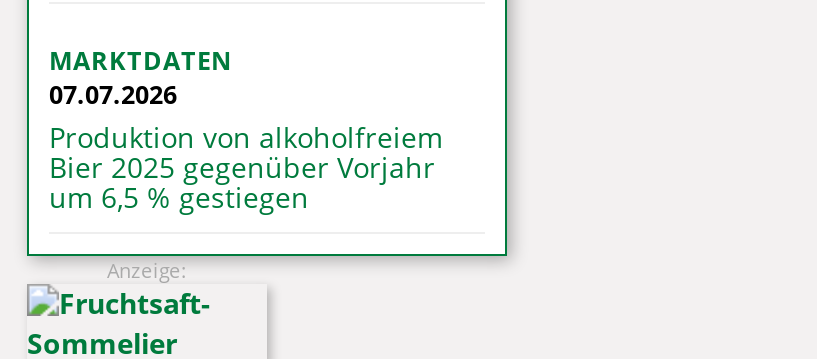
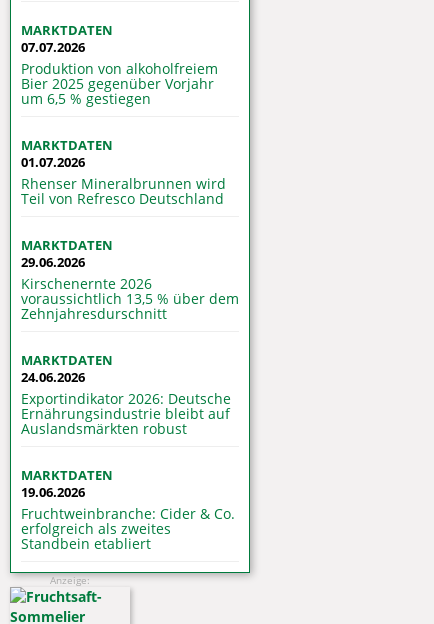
none -> [21,137,239,553] MARKTDATEN | 01.07.2026 | Rhenser Mineralbrunnen wird | Teil von Refresco Deutschland | MARKTDATEN | 29.06.2026 | Kirschenernte 2026 | voraussichtlich 13,5 % über dem | Zehnjahresdurschnitt | MARKTDATEN | 24.06.2026 | Exportindikator 2026: Deutsche | Ernährungsindustrie bleibt auf | Auslandsmärkten robust | MARKTDATEN | 19.06.2026 | Fruchtweinbranche: Cider & Co. | erfolgreich als zweites | Standbein etabliert

